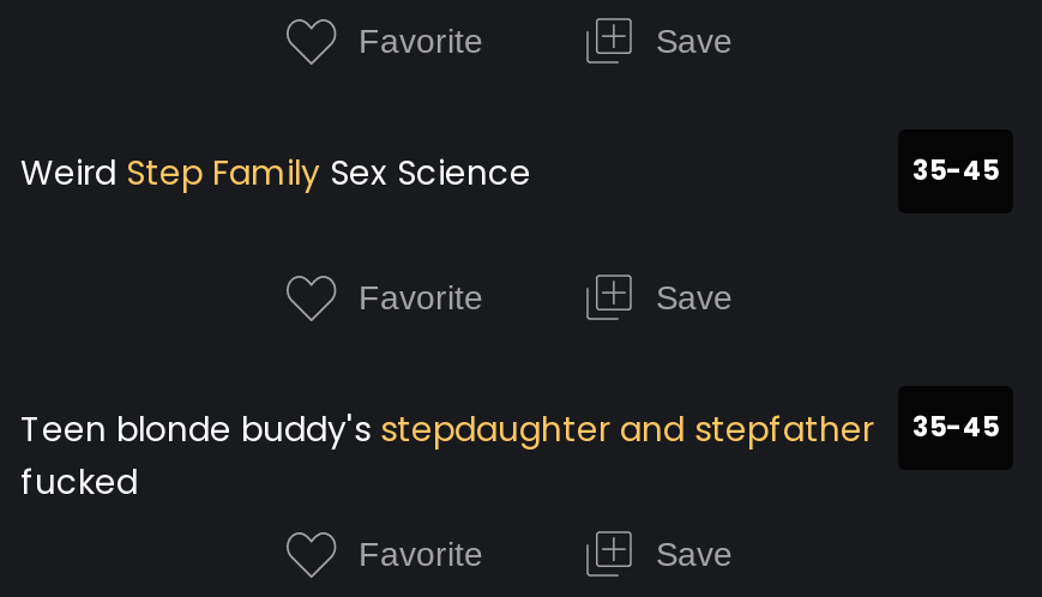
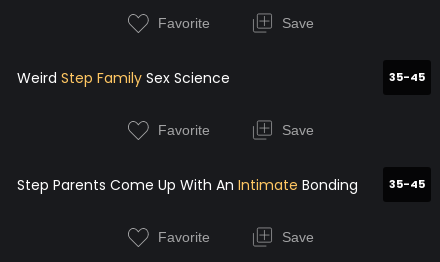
[20,405,874,506] Teen blonde buddy's stepdaughter and stepfather | fucked -> [17,175,358,195] Step Parents Come Up With An Intimate Bonding

